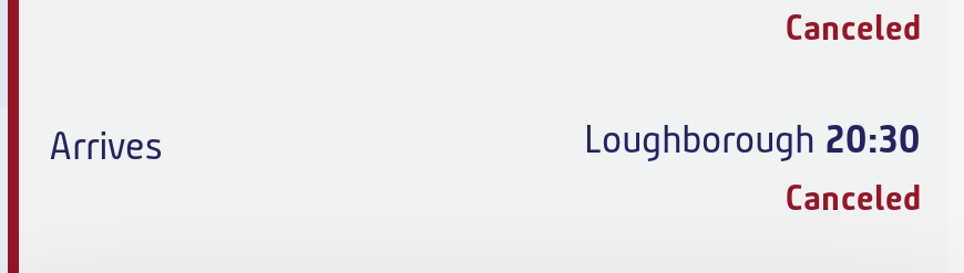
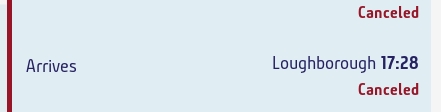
[584,115,921,164] Loughborough 20:30 -> [272,52,419,74] Loughborough 17:28

